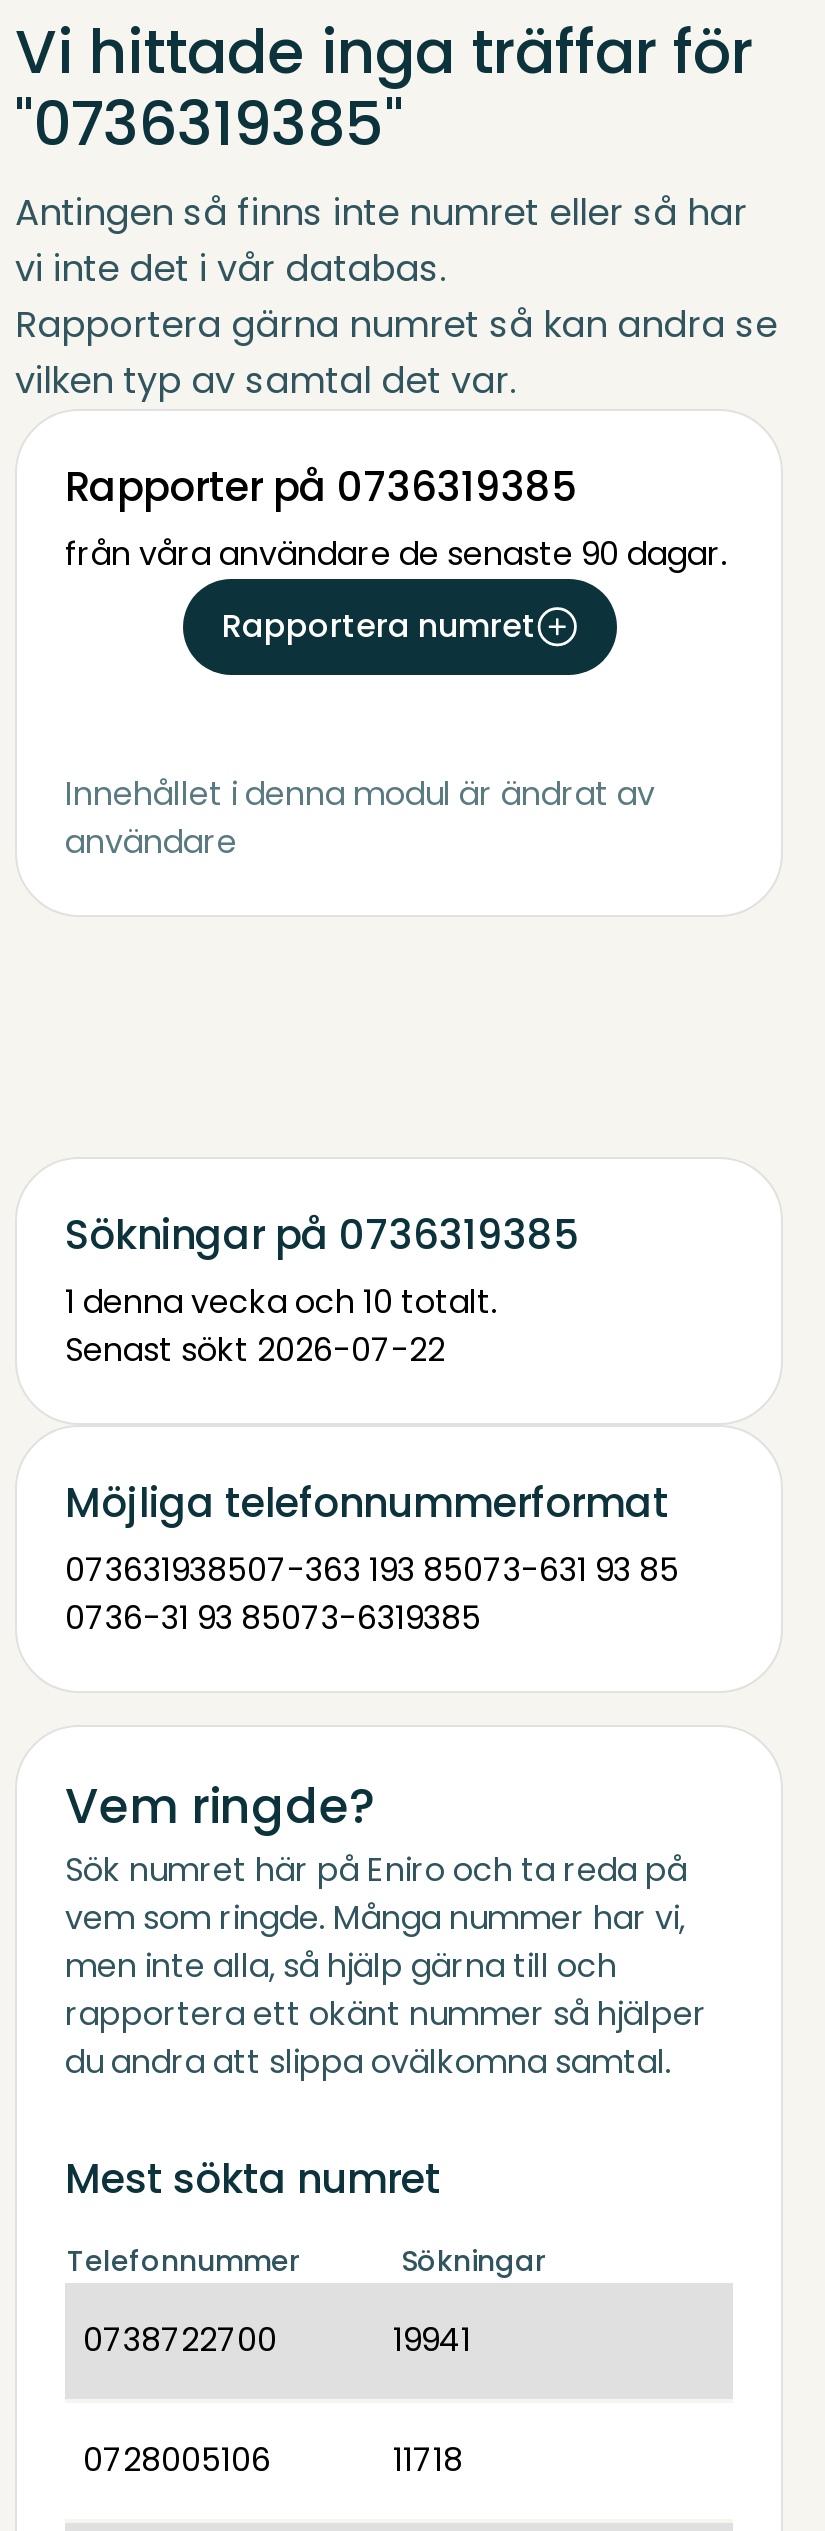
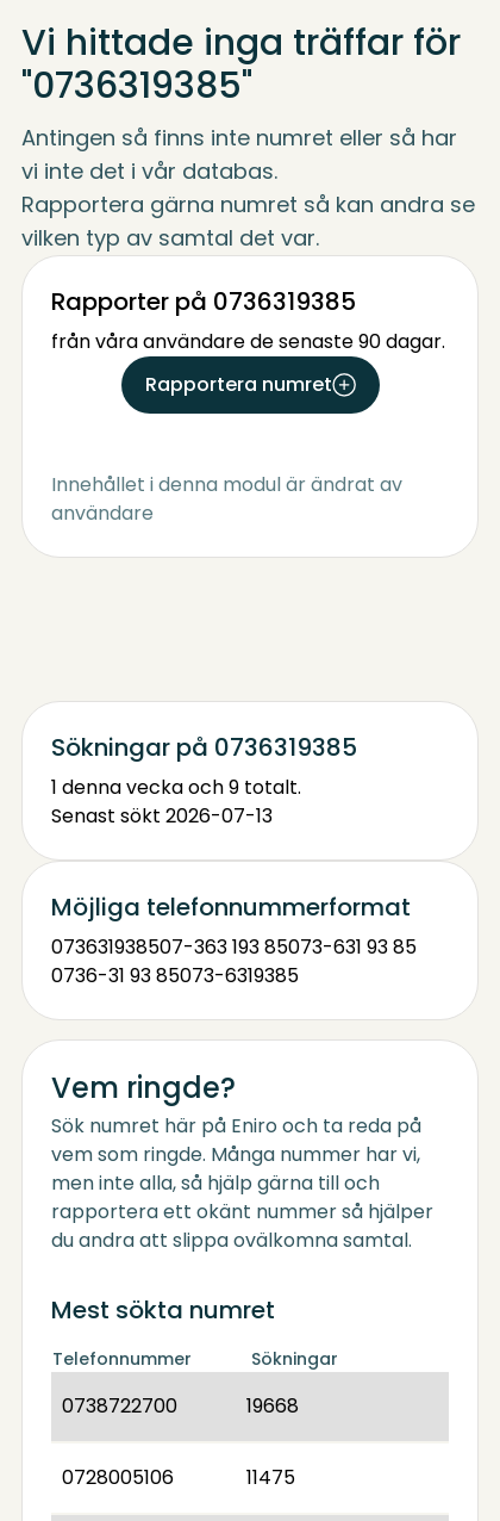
[65,1279,497,1325] 1 denna vecka och 10 totalt. -> [51,774,301,801] 1 denna vecka och 9 totalt.
[65,1327,445,1373] Senast sökt 2026-07-22 -> [51,802,273,830] Senast sökt 2026-07-13
[393,2317,471,2363] 19941 -> [246,1392,299,1420] 19668
[393,2437,463,2483] 11718 -> [246,1464,295,1491] 11475

